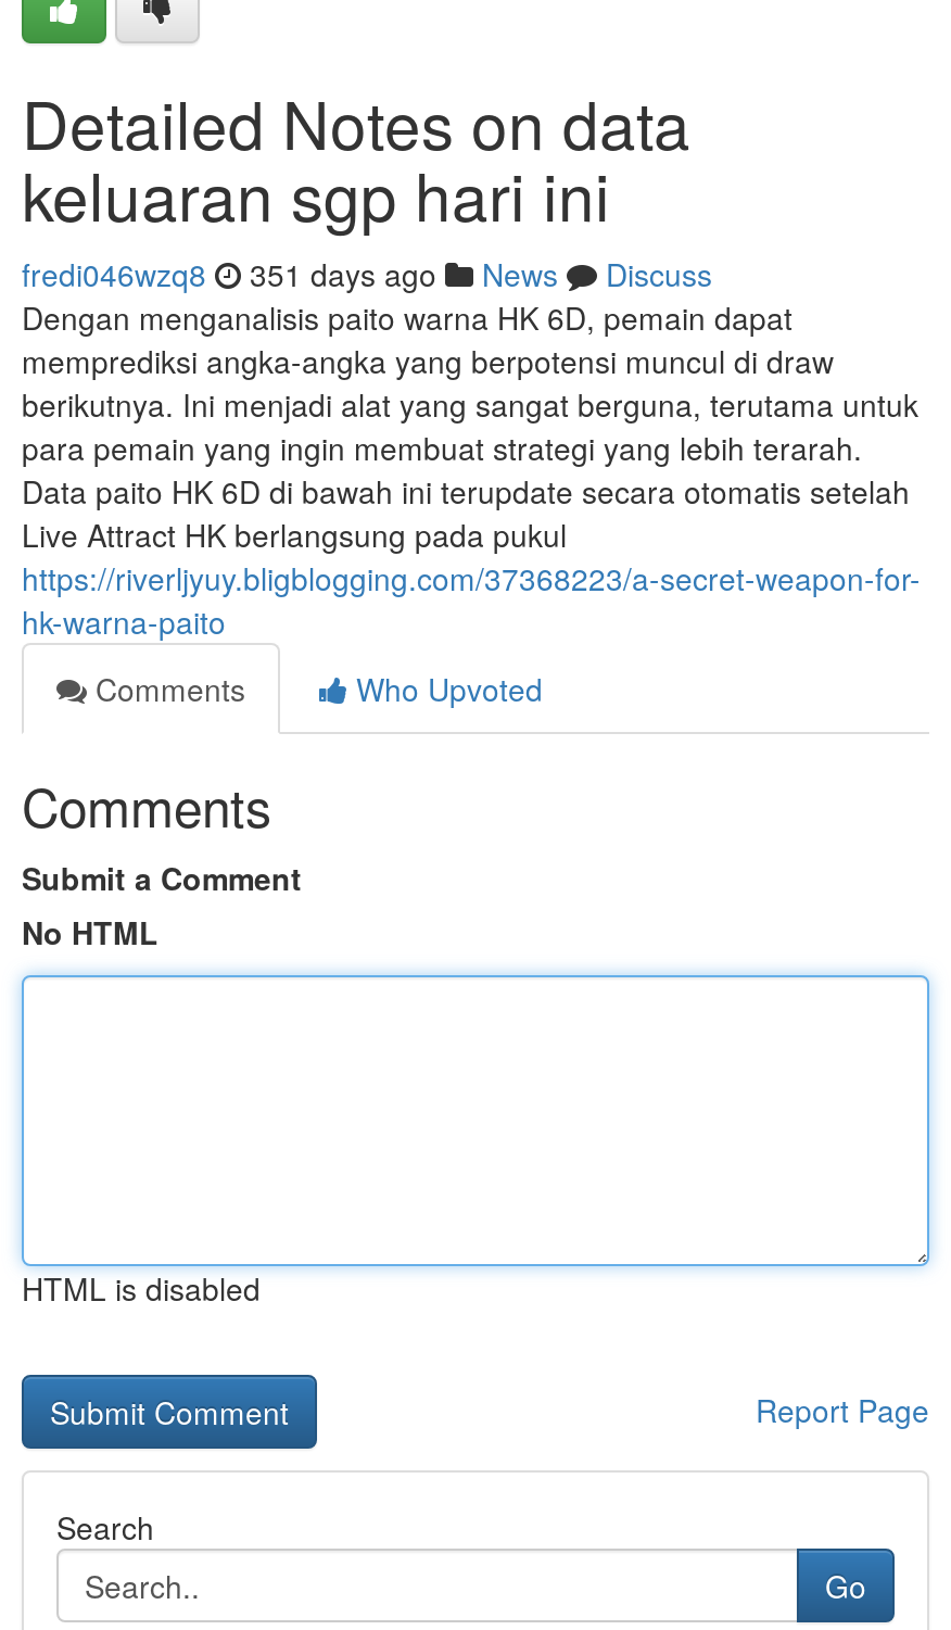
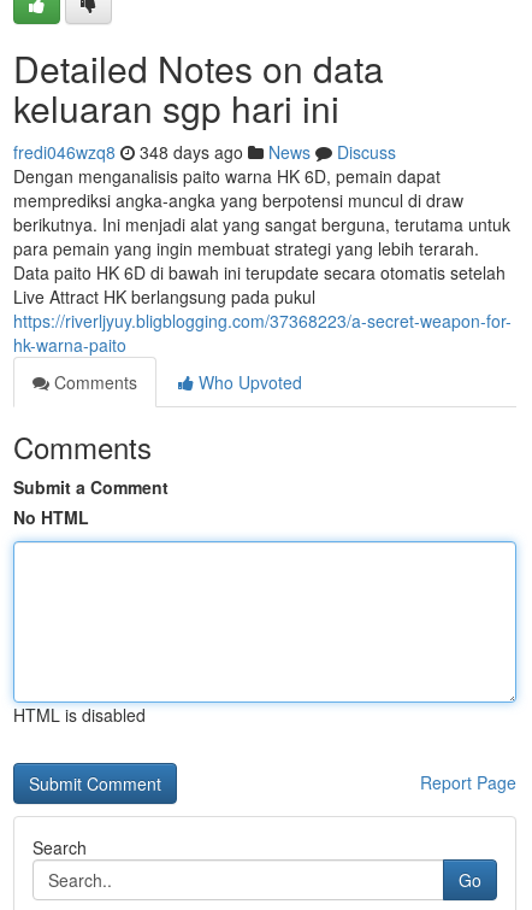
[22,252,712,295] fredi046wzq8 351 days ago News Discuss -> [13,140,396,164] fredi046wzq8 348 days ago News Discuss

